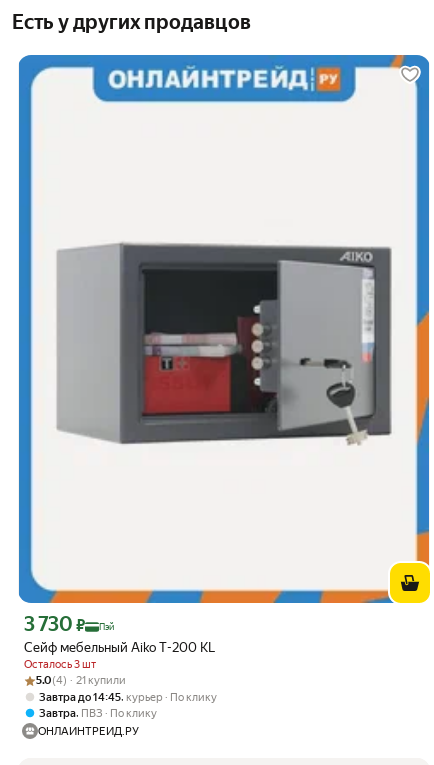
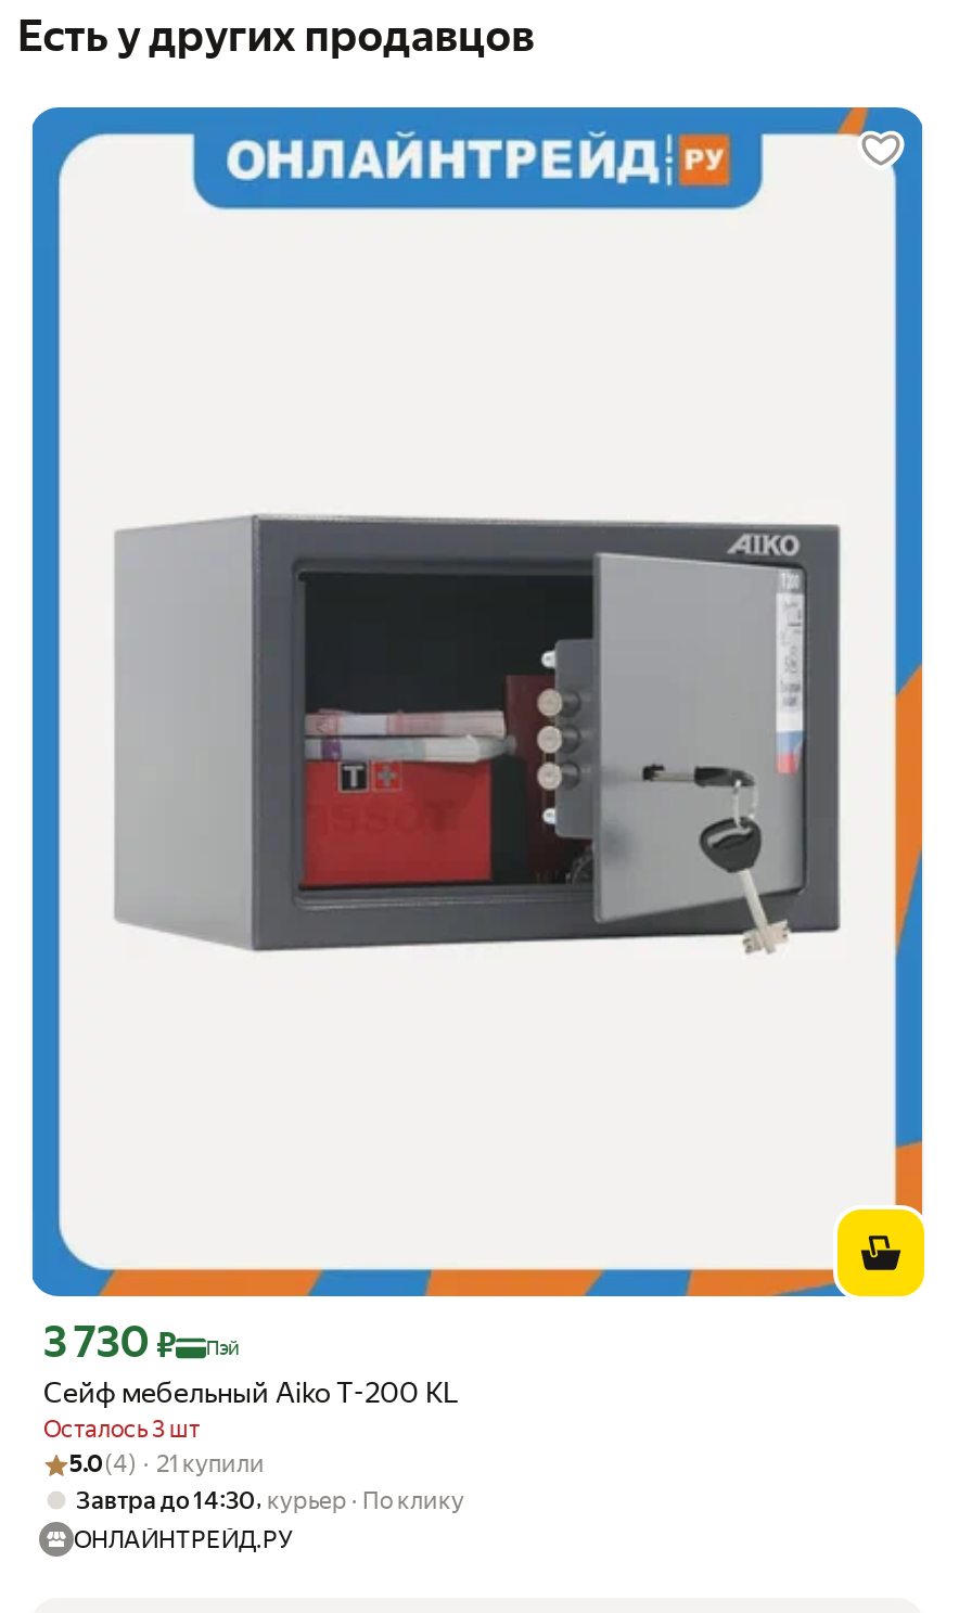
[39,690,217,720] Завтра до 14:45, курьер По клику | Завтра, ПВЗ По клику -> [76,1486,464,1515] Завтра до 14:30, курьер По клику

